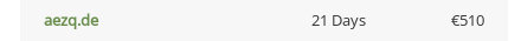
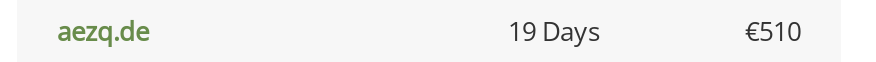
[311,9,365,30] 21 Days -> [508,13,600,49] 19 Days

